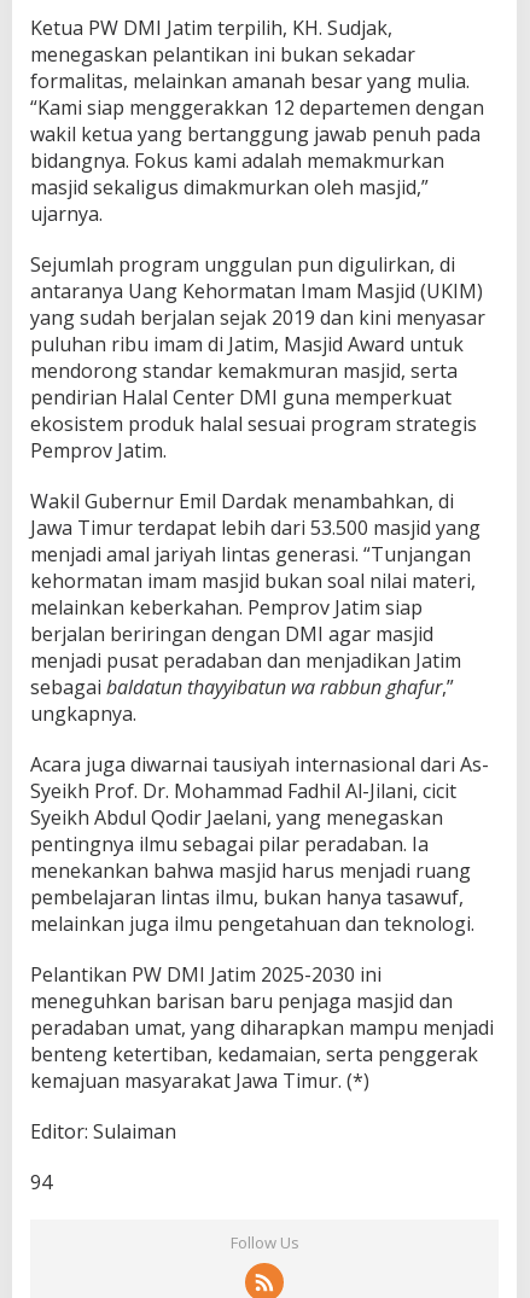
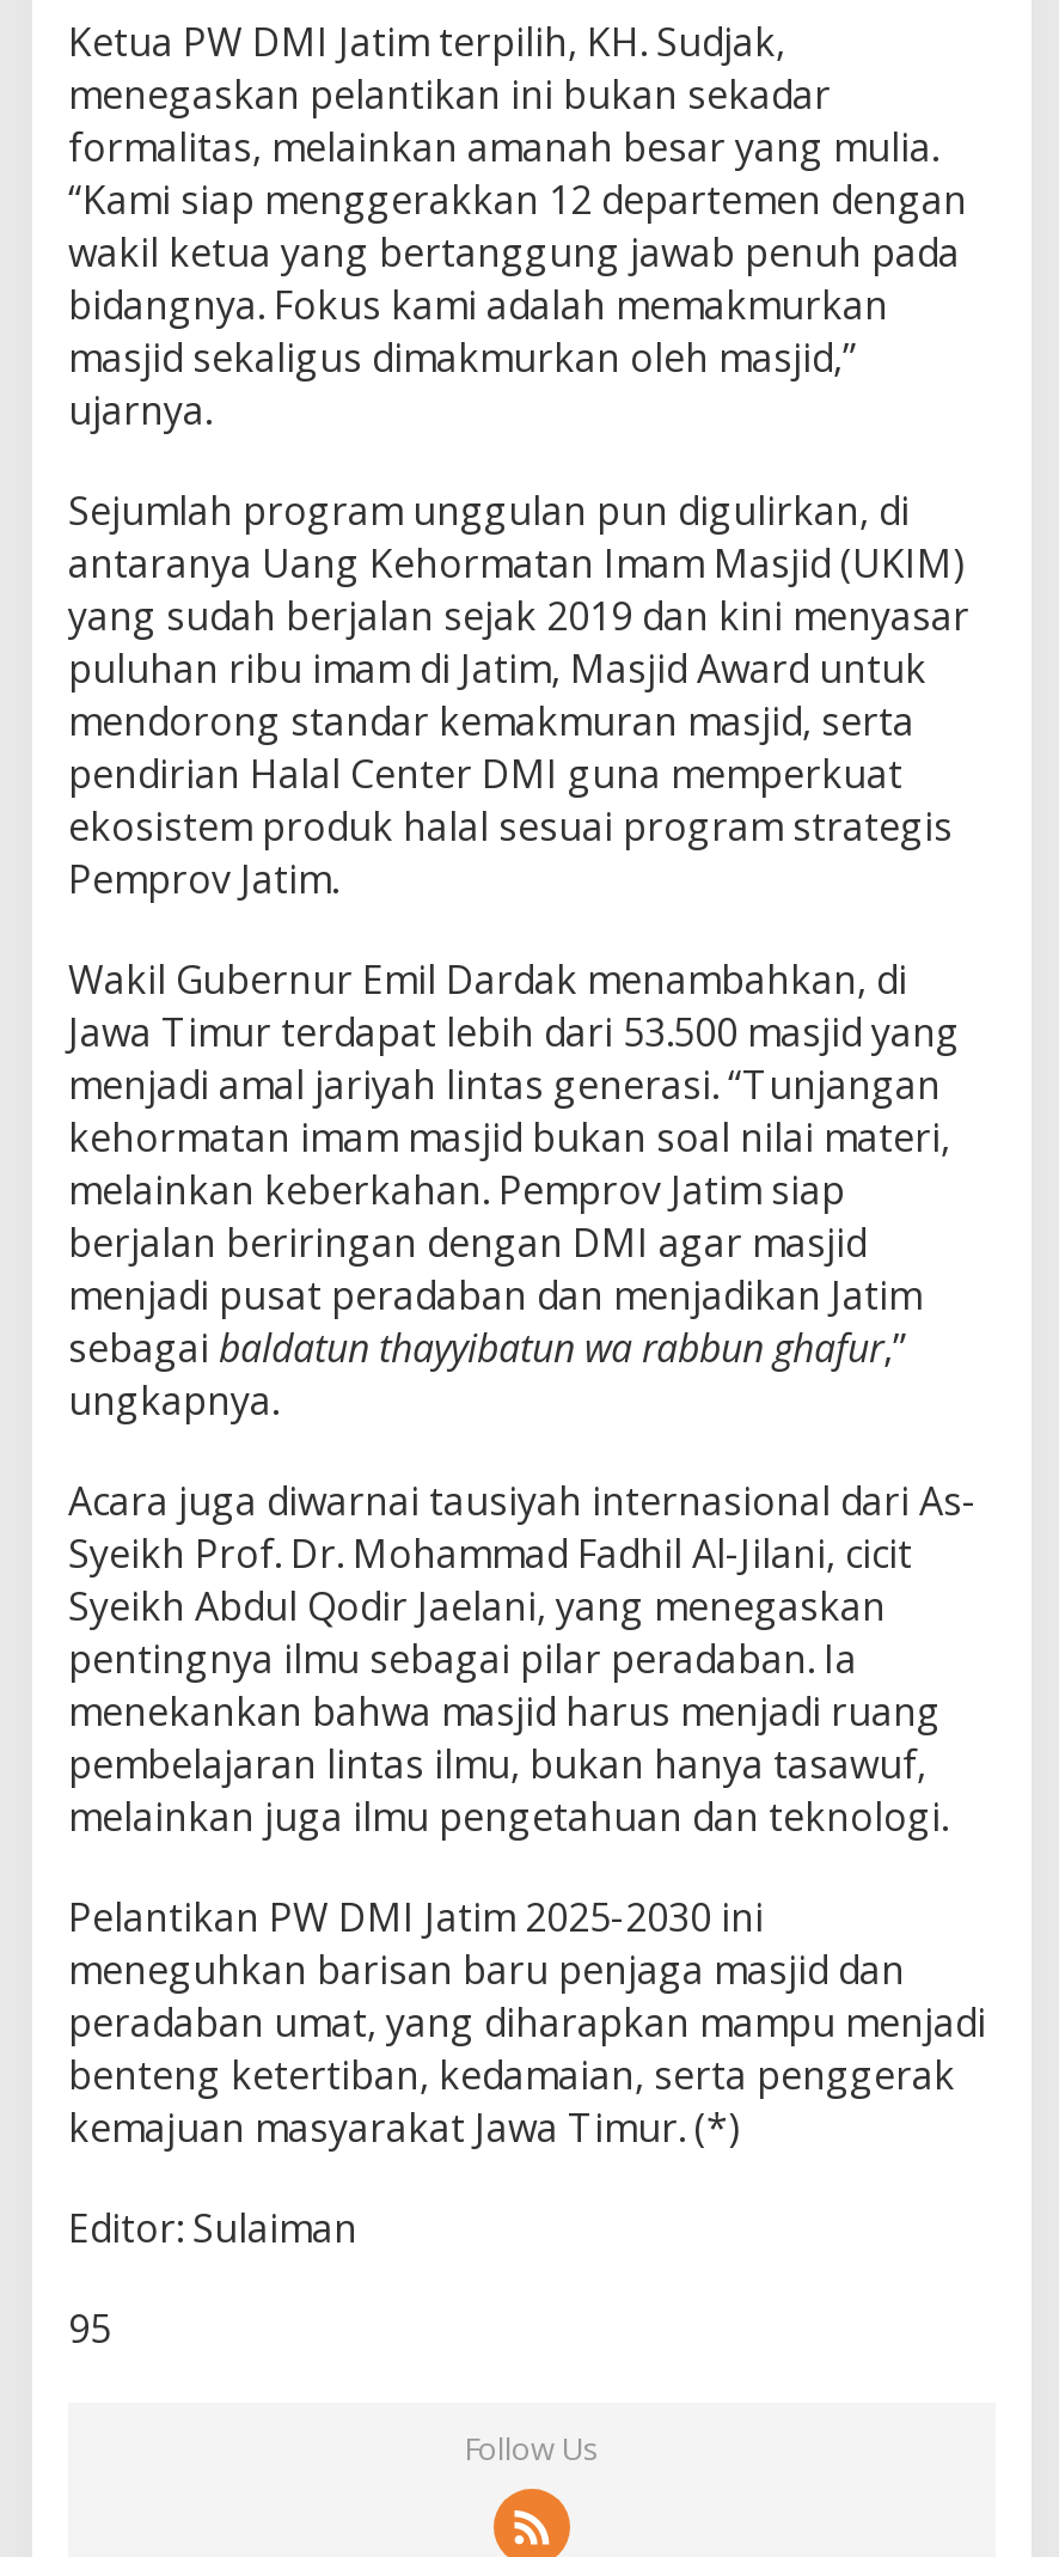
[30,1169,52,1196] 94 -> [68,2302,111,2354] 95

